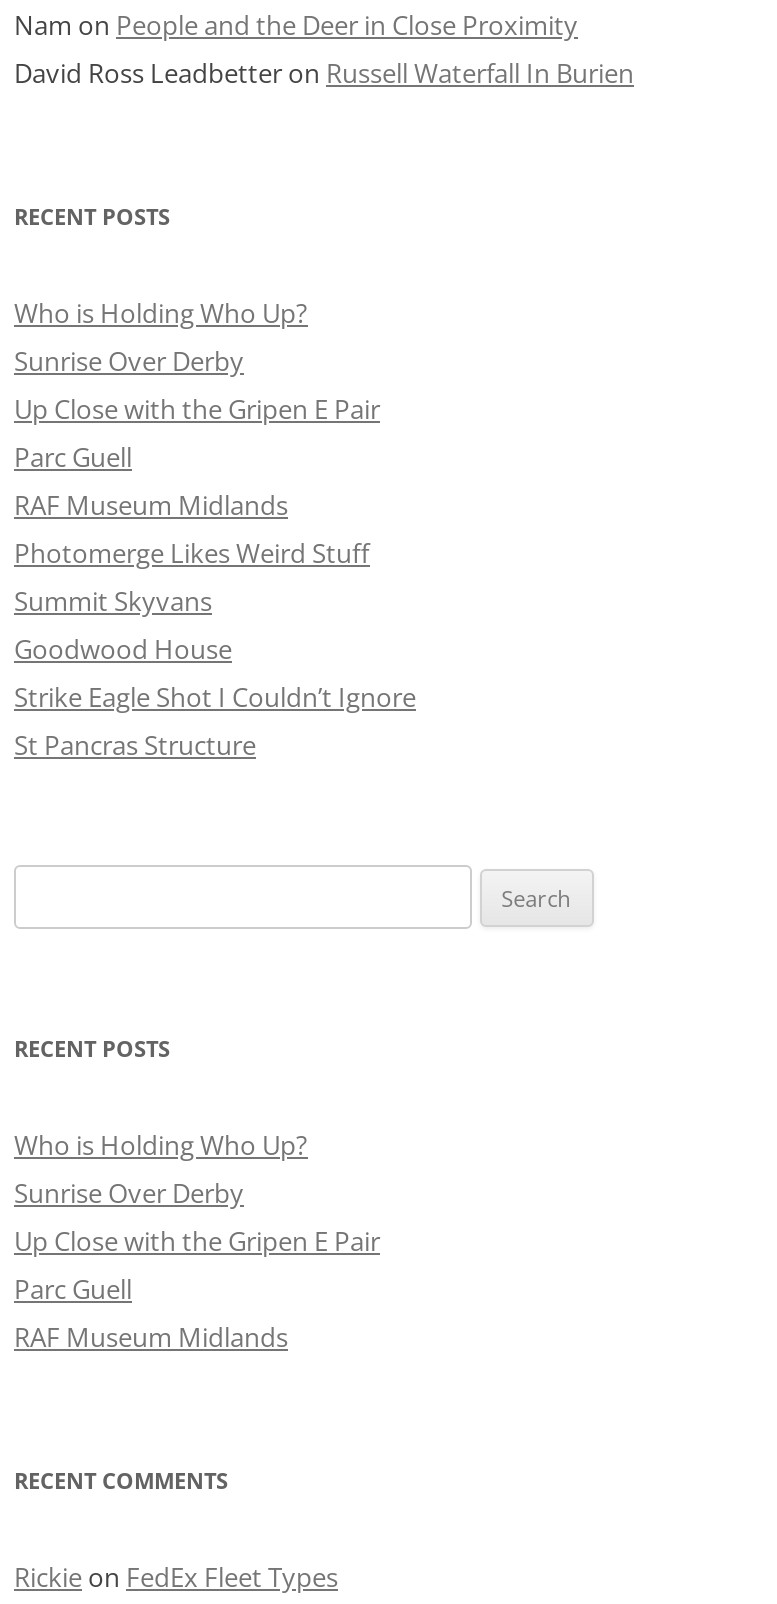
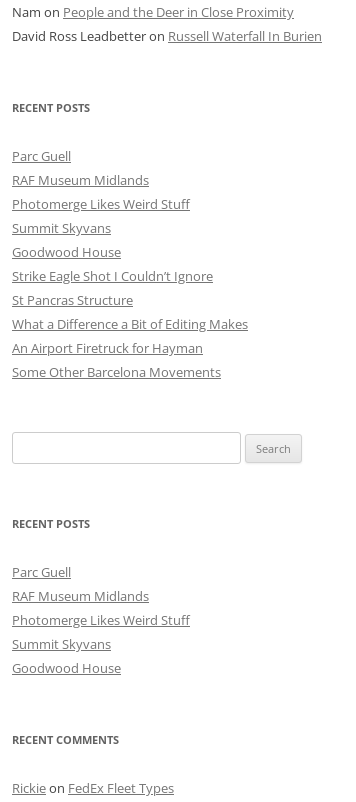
[14,294,380,426] Who is Holding Who Up? | Sunrise Over Derby | Up Close with the Gripen E Pair -> none
moved [14,438,416,762] -> [12,147,213,309]: Parc Guell | RAF Museum Midlands | Photomerge Likes Weird Stuff | Summit Skyvans | Goodwood House | Strike Eagle Shot I Couldn’t Ignore | St Pancras Structure
none -> [12,315,248,381] What a Difference a Bit of Editing Makes | An Airport Firetruck for Hayman | Some Other Barcelona Movements
[14,1126,380,1258] Who is Holding Who Up? | Sunrise Over Derby | Up Close with the Gripen E Pair -> none
moved [14,1270,288,1354] -> [12,563,149,605]: Parc Guell | RAF Museum Midlands
none -> [12,611,190,677] Photomerge Likes Weird Stuff | Summit Skyvans | Goodwood House

